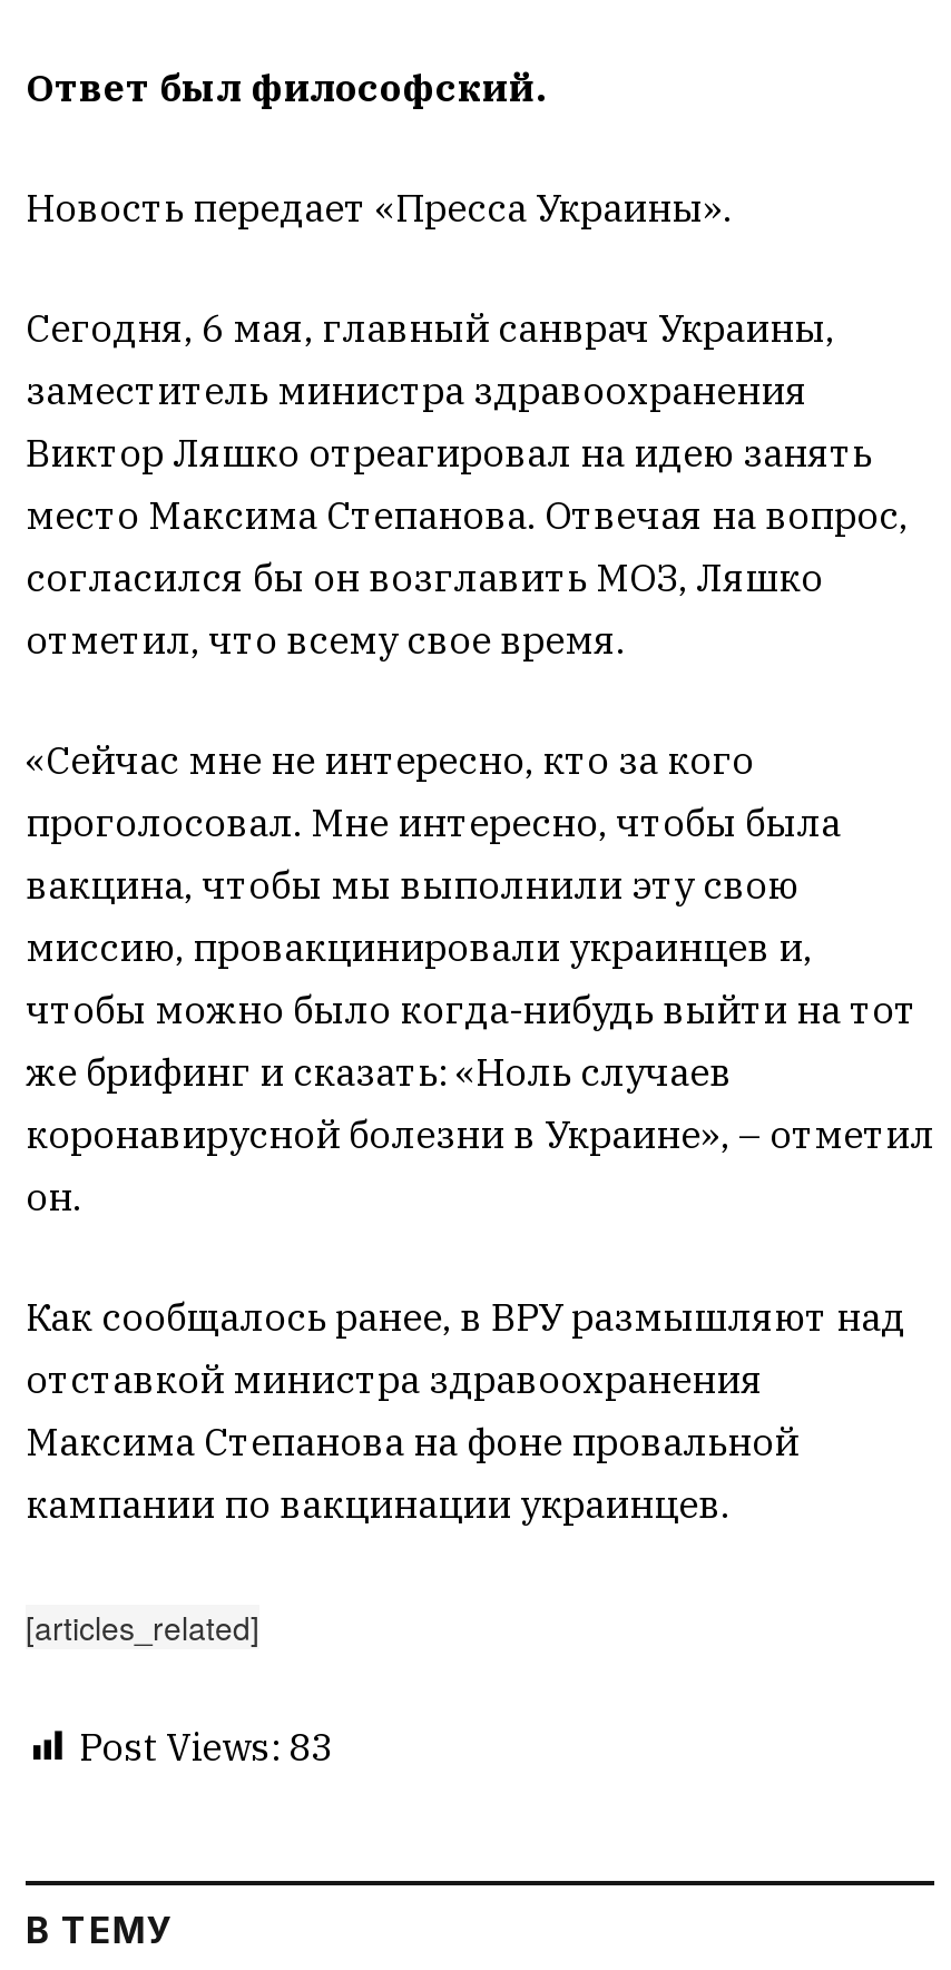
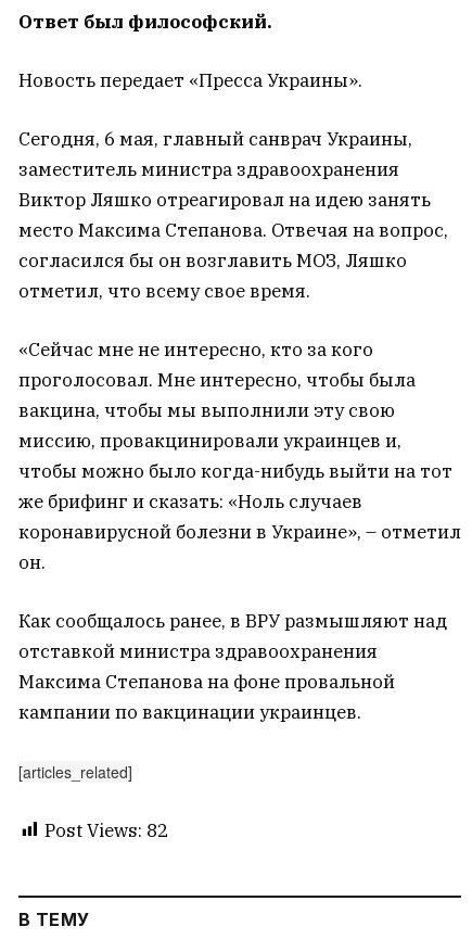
[79,1722,333,1771] Post Views: 83 -> [44,818,168,842] Post Views: 82

